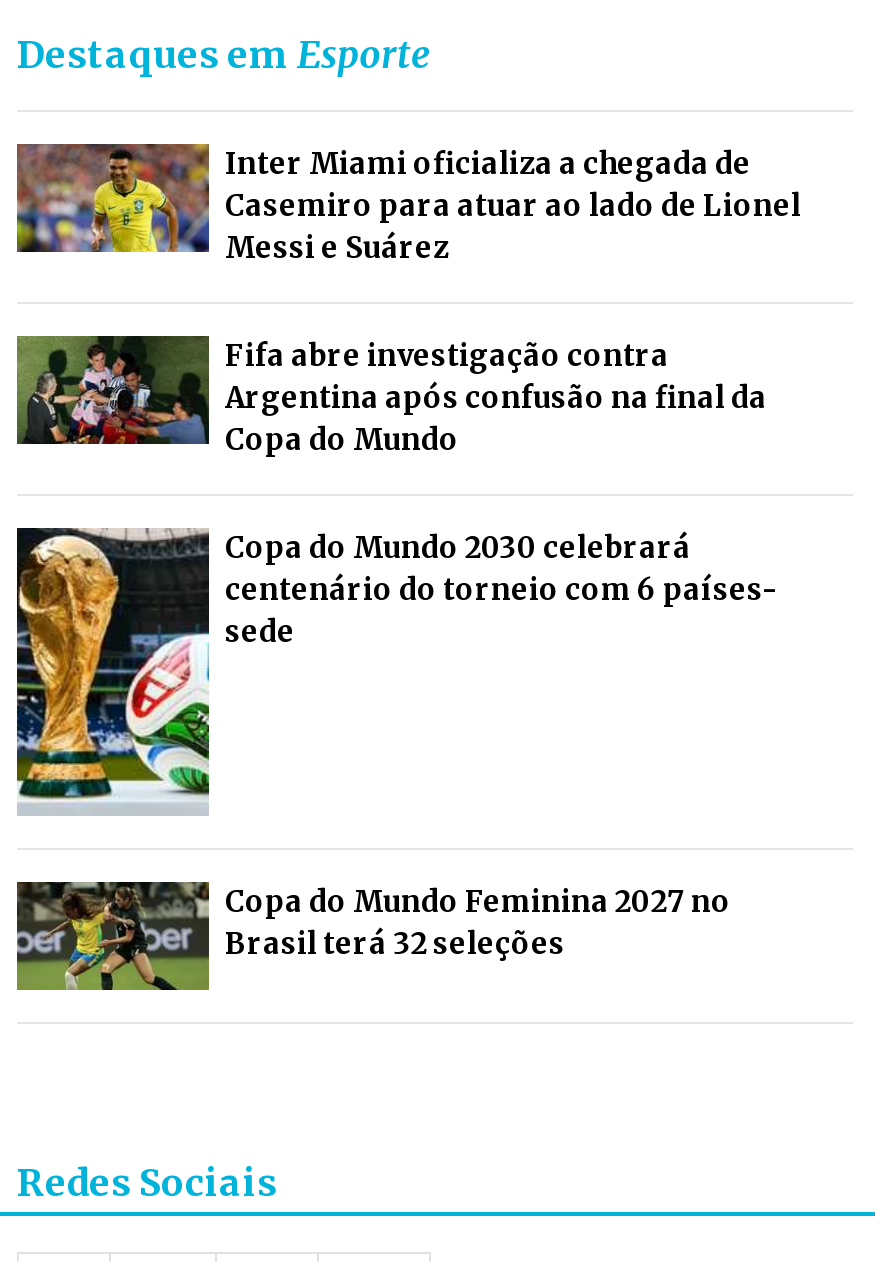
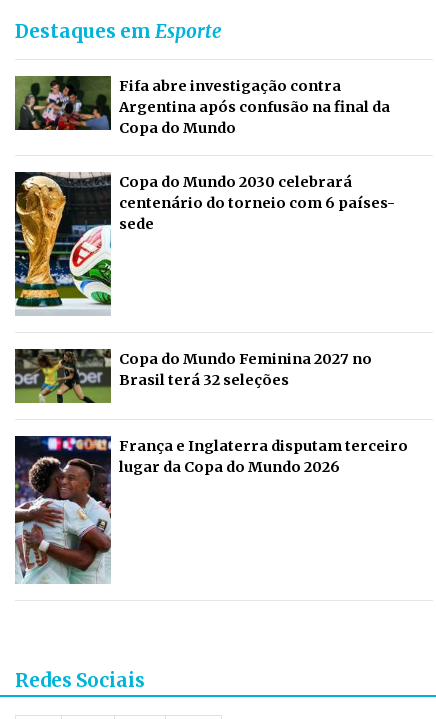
[17,142,801,266] [image] | Inter Miami oficializa a chegada de | Casemiro para atuar ao lado de Lionel | Messi e Suárez -> none
moved [15,334,777,961] -> [14,75,395,389]: [image] | Fifa abre investigação contra | Argentina após confusão na final da | ... | Copa do Mundo Feminina 2027 no | Brasil terá 32 seleções
none -> [14,435,408,584] [image] | França e Inglaterra disputam terceiro | lugar da Copa do Mundo 2026

